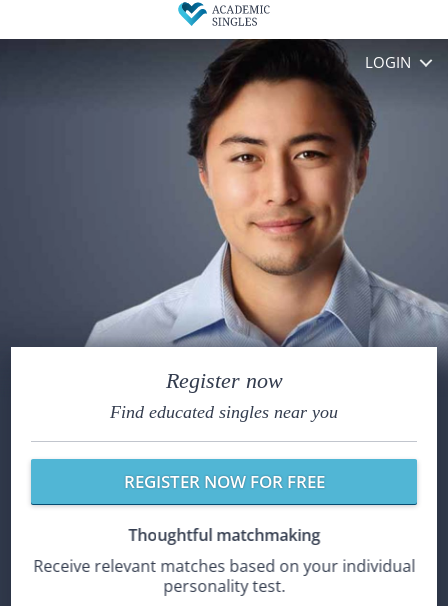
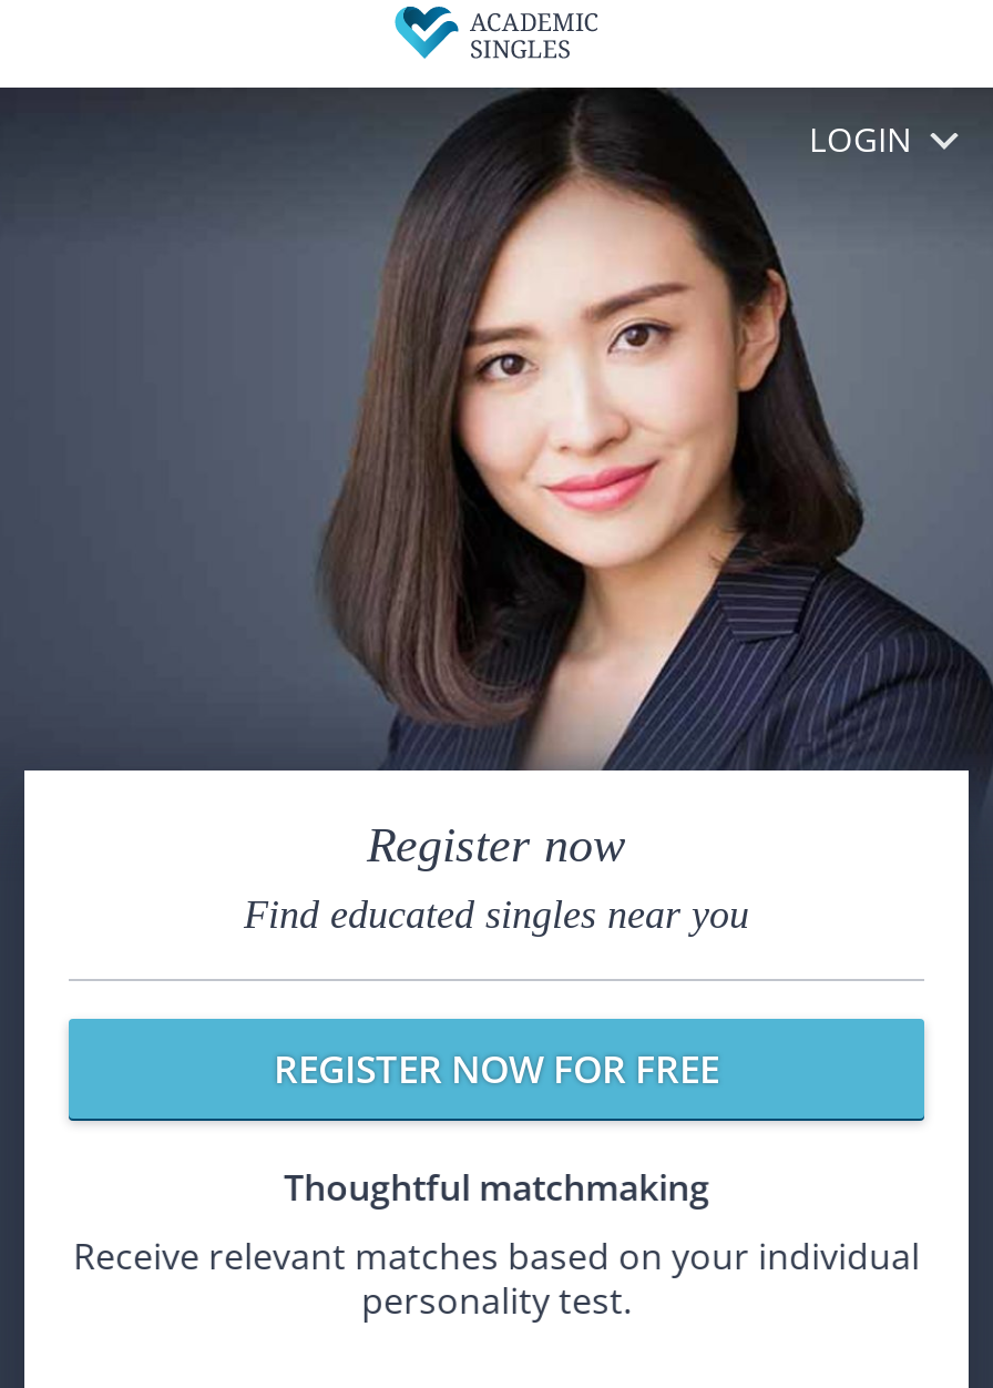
[86,40,445,361] [image] -> [193,88,986,802] [image]

